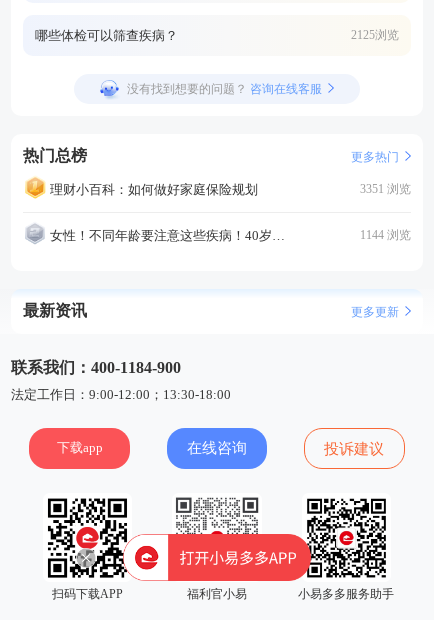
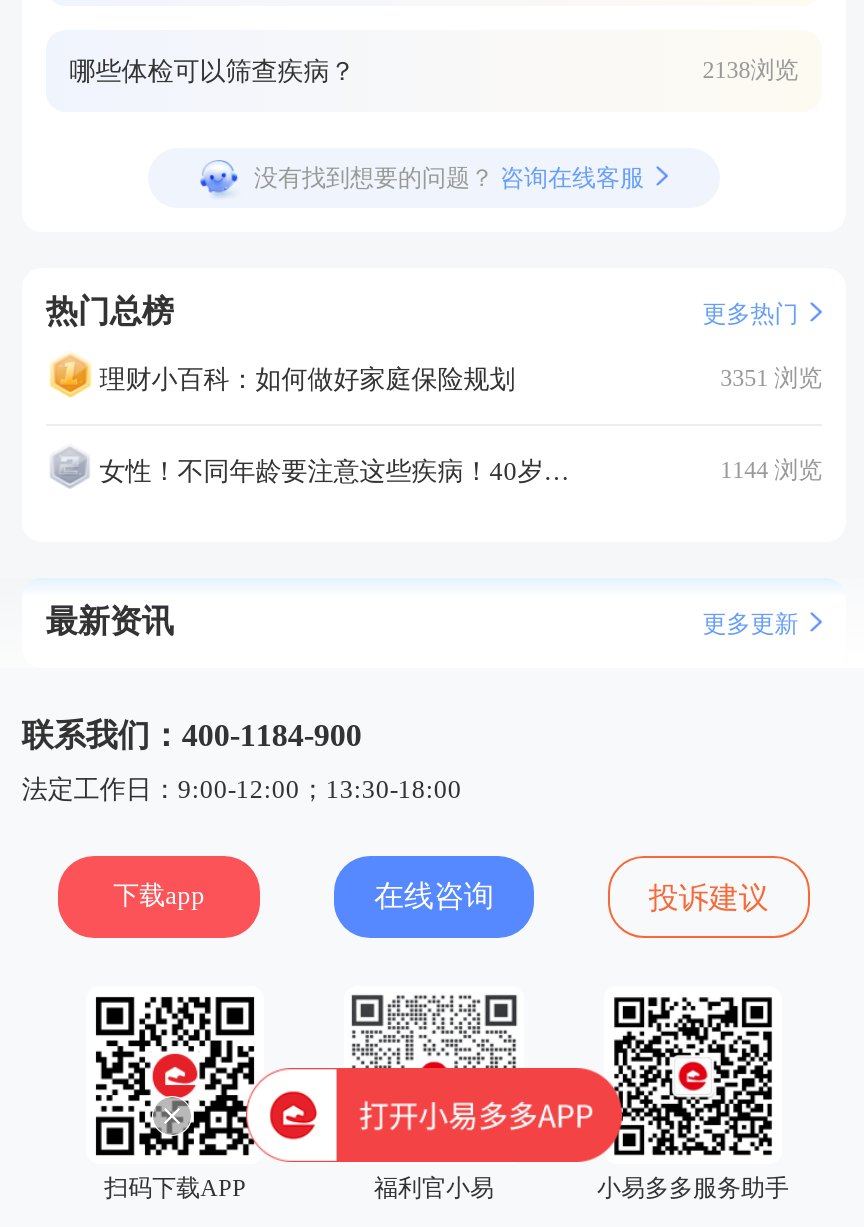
[351,28,399,42] 2125浏览 -> [702,55,798,83] 2138浏览

